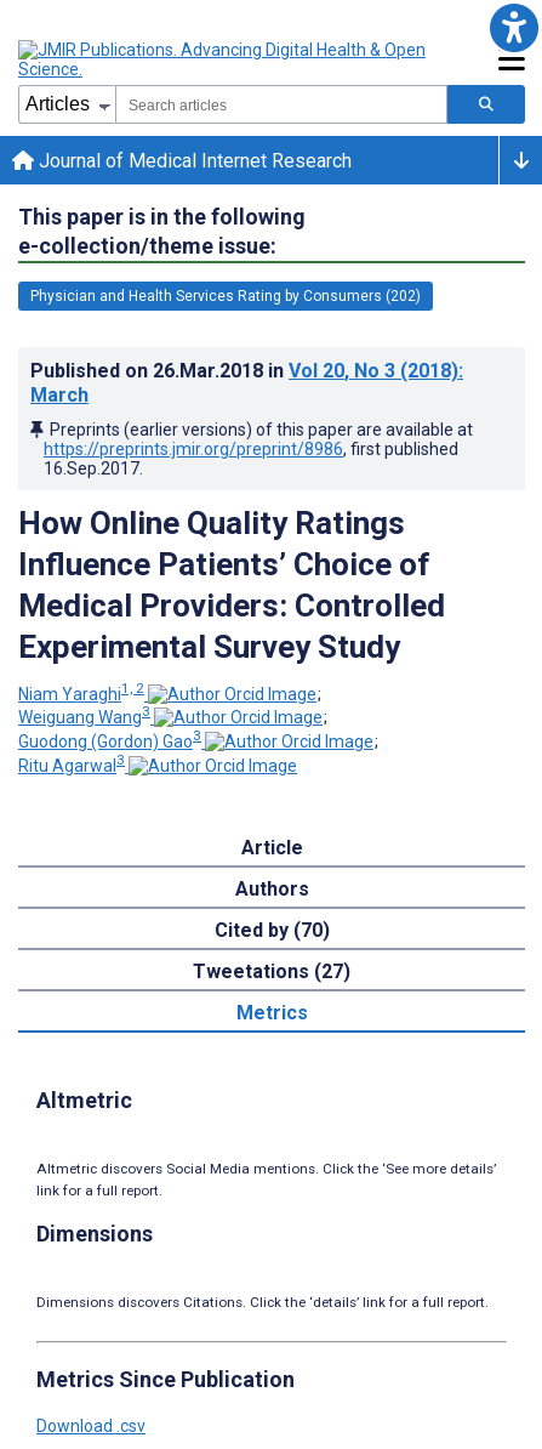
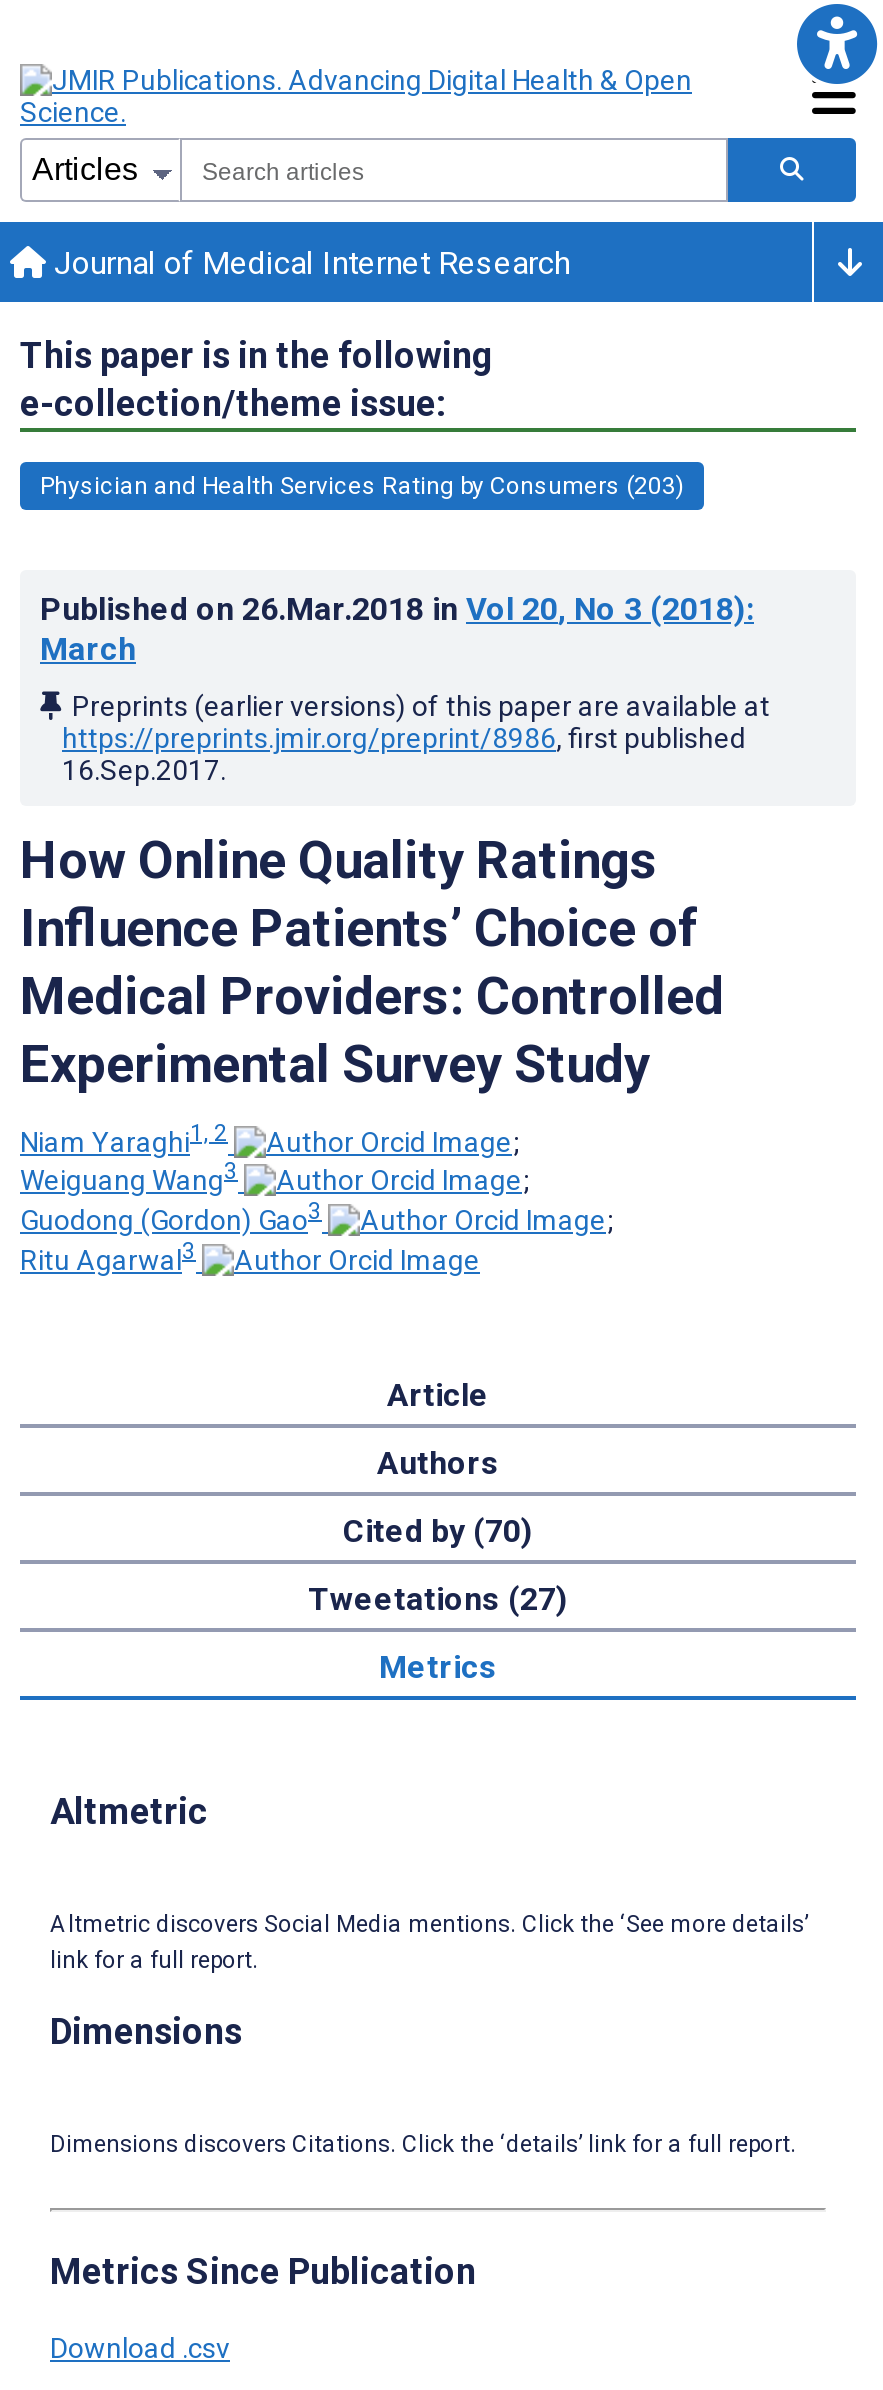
[30,287,421,304] Physician and Health Services Rating by Consumers (202) -> [40,472,684,500] Physician and Health Services Rating by Consumers (203)

